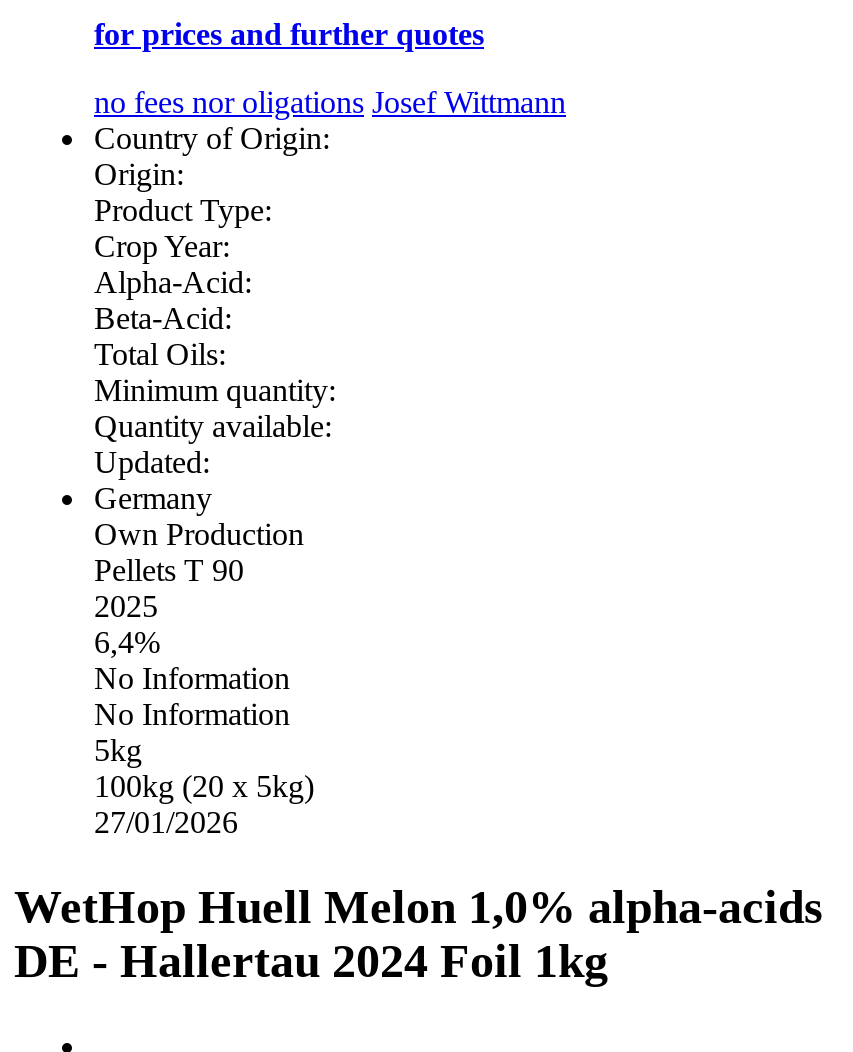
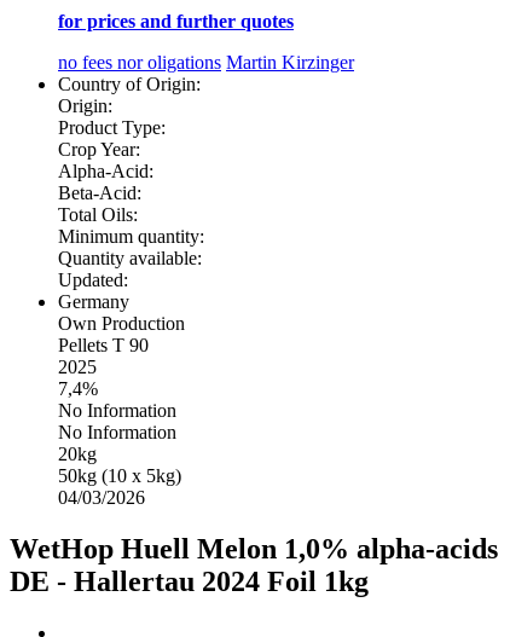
[94,84,566,118] no fees nor oligations Josef Wittmann -> [58,52,354,73] no fees nor oligations Martin Kirzinger
[94,624,160,658] 6,4% -> [58,379,98,399] 7,4%
[94,732,314,838] 5kg | 100kg (20 x 5kg) | 27/01/2026 -> [58,444,181,508] 20kg | 50kg (10 x 5kg) | 04/03/2026

